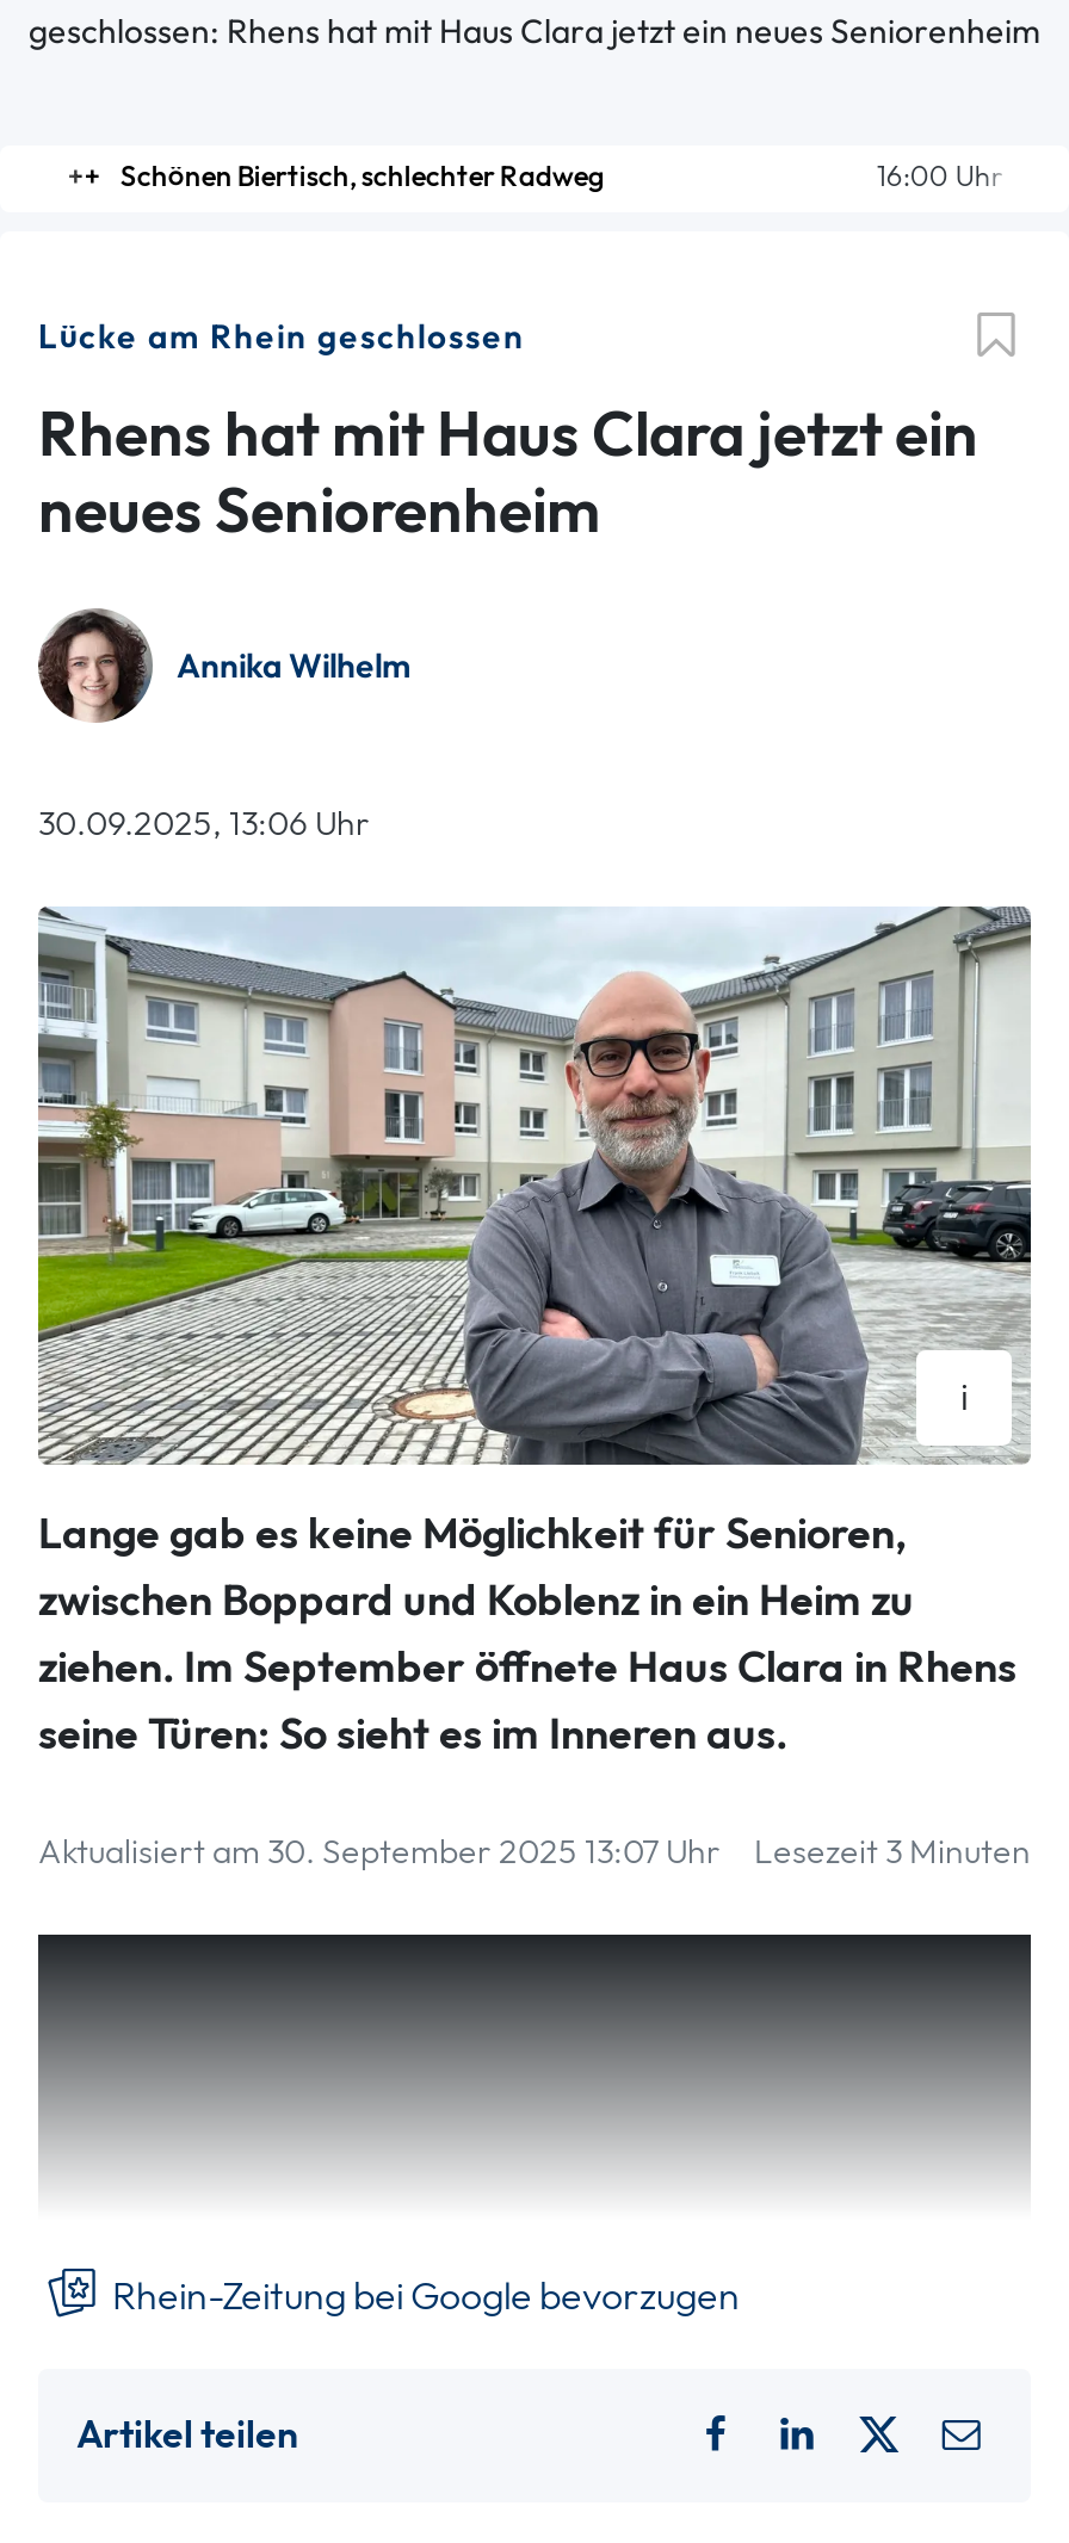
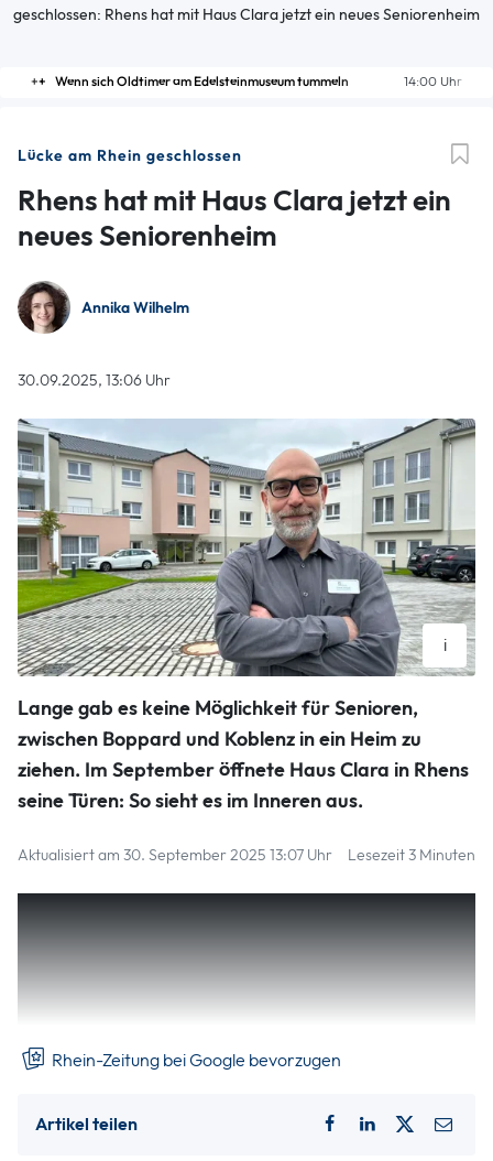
[119,157,1002,196] 16:00 Uhr | Schönen Biertisch, schlechter Radweg -> [55,73,462,90] 14:00 Uhr | Wenn sich Oldtimer am Edelsteinmuseum tummeln

